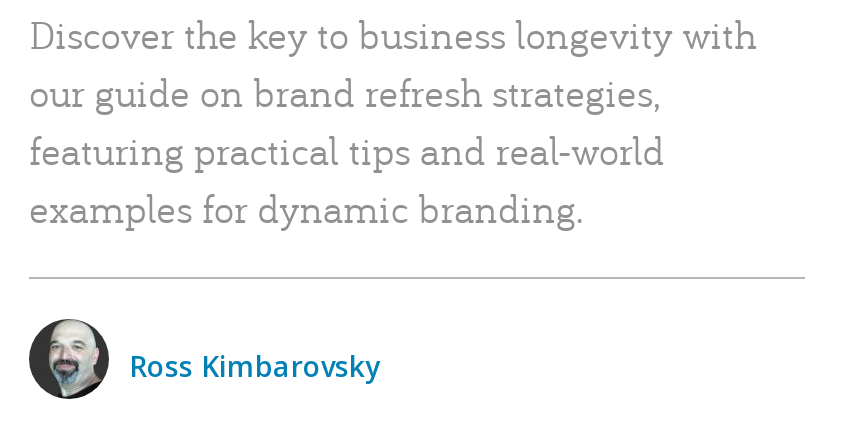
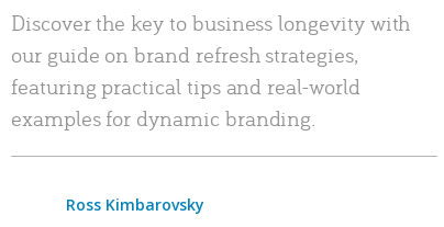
[27,317,111,401] [image] -> none

